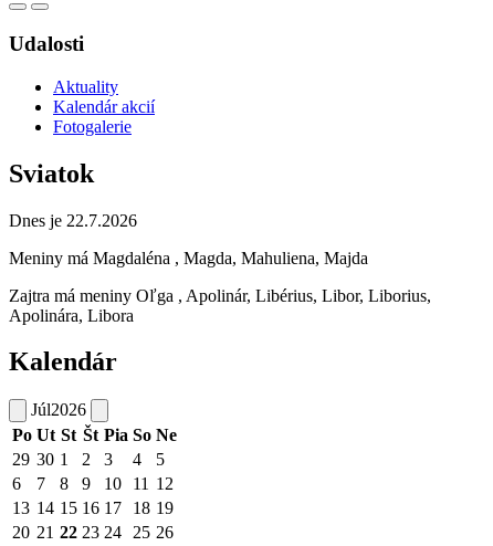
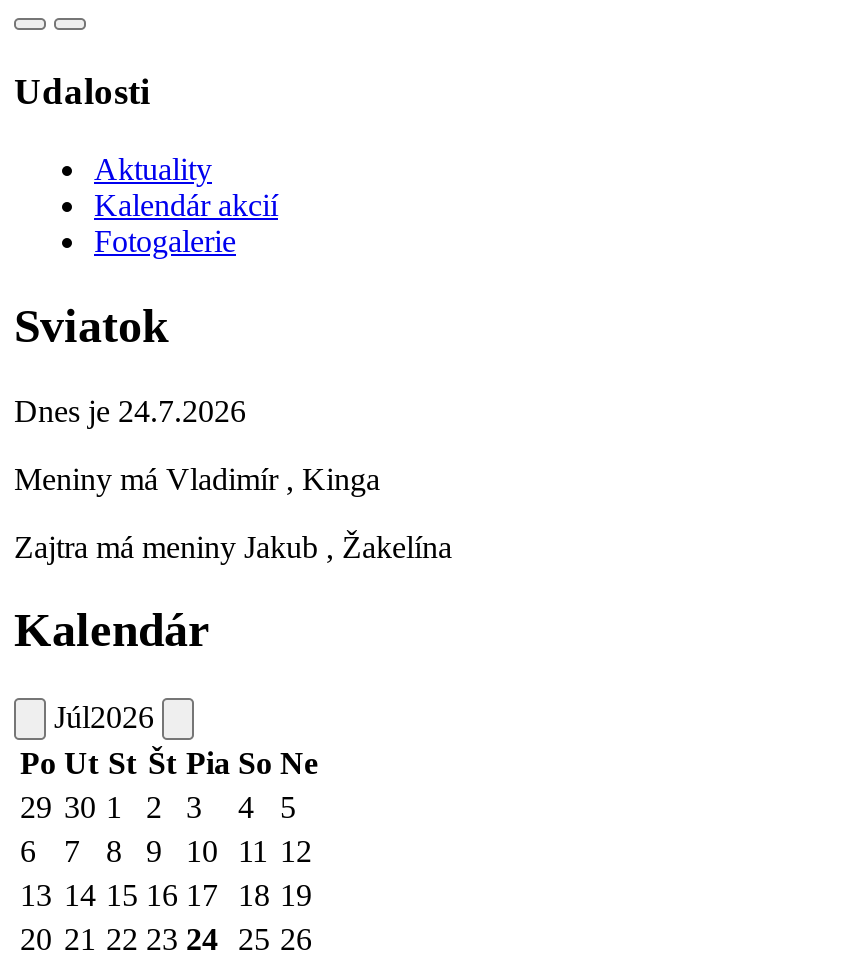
[9,211,137,229] Dnes je 22.7.2026 -> [14,393,246,427] Dnes je 24.7.2026
[9,248,368,267] Meniny má Magdaléna , Magda, Mahuliena, Majda -> [14,461,380,495] Meniny má Vladimír , Kinga
[9,286,431,325] Zajtra má meniny Oľga , Apolinár, Libérius, Libor, Liborius, | Apolinára, Libora -> [14,529,452,563] Zajtra má meniny Jakub , Žakelína

